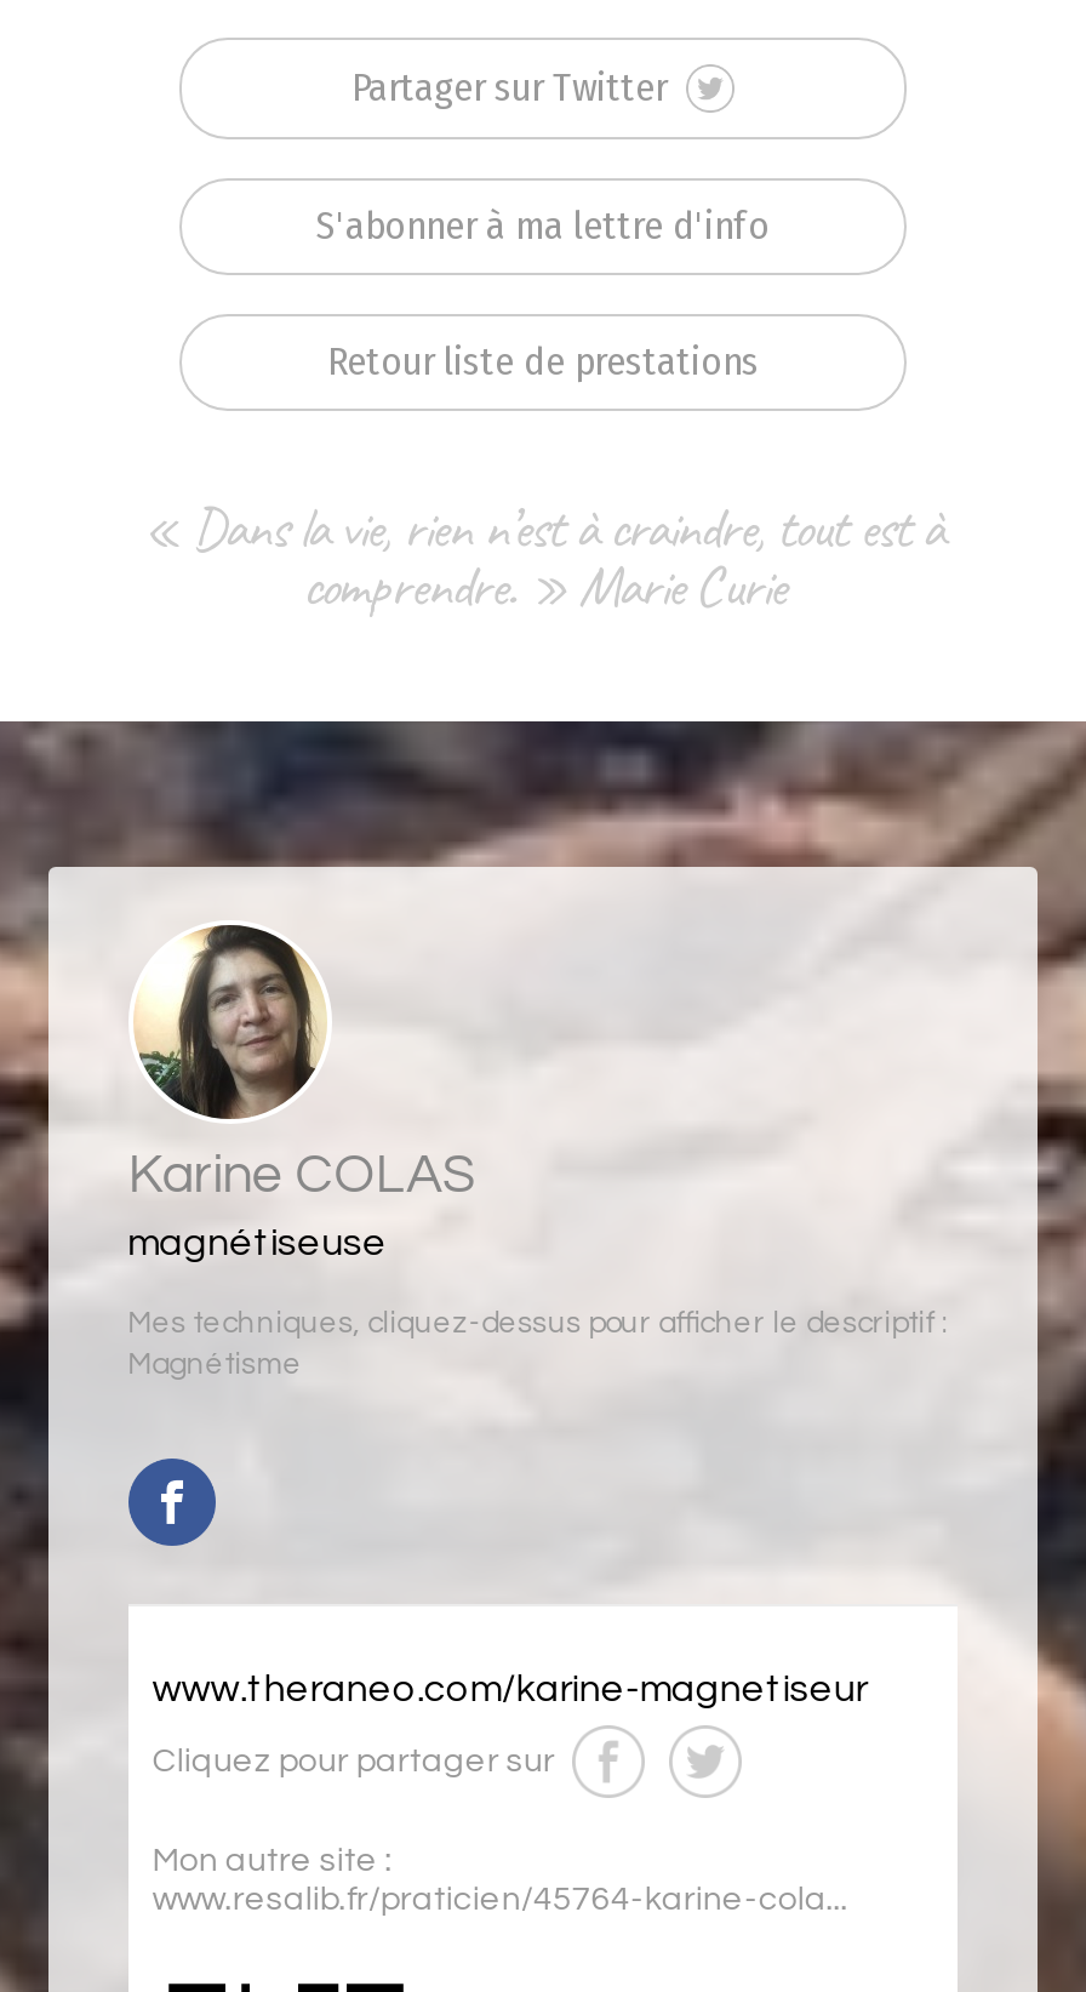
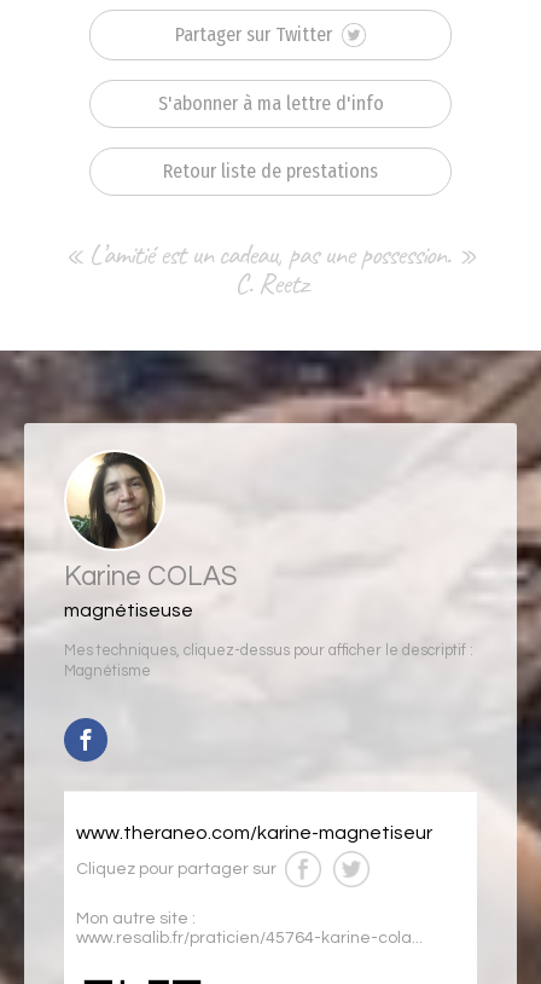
[143,492,943,623] « Dans la vie, rien n’est à craindre, tout est à | comprendre. » Marie Curie -> [65,236,476,302] « L’amitié est un cadeau, pas une possession. » | C. Reetz

